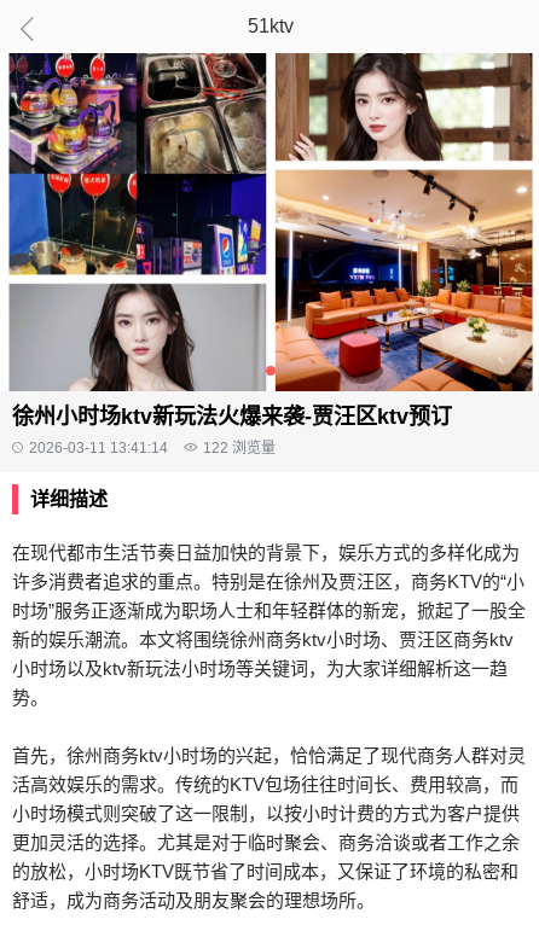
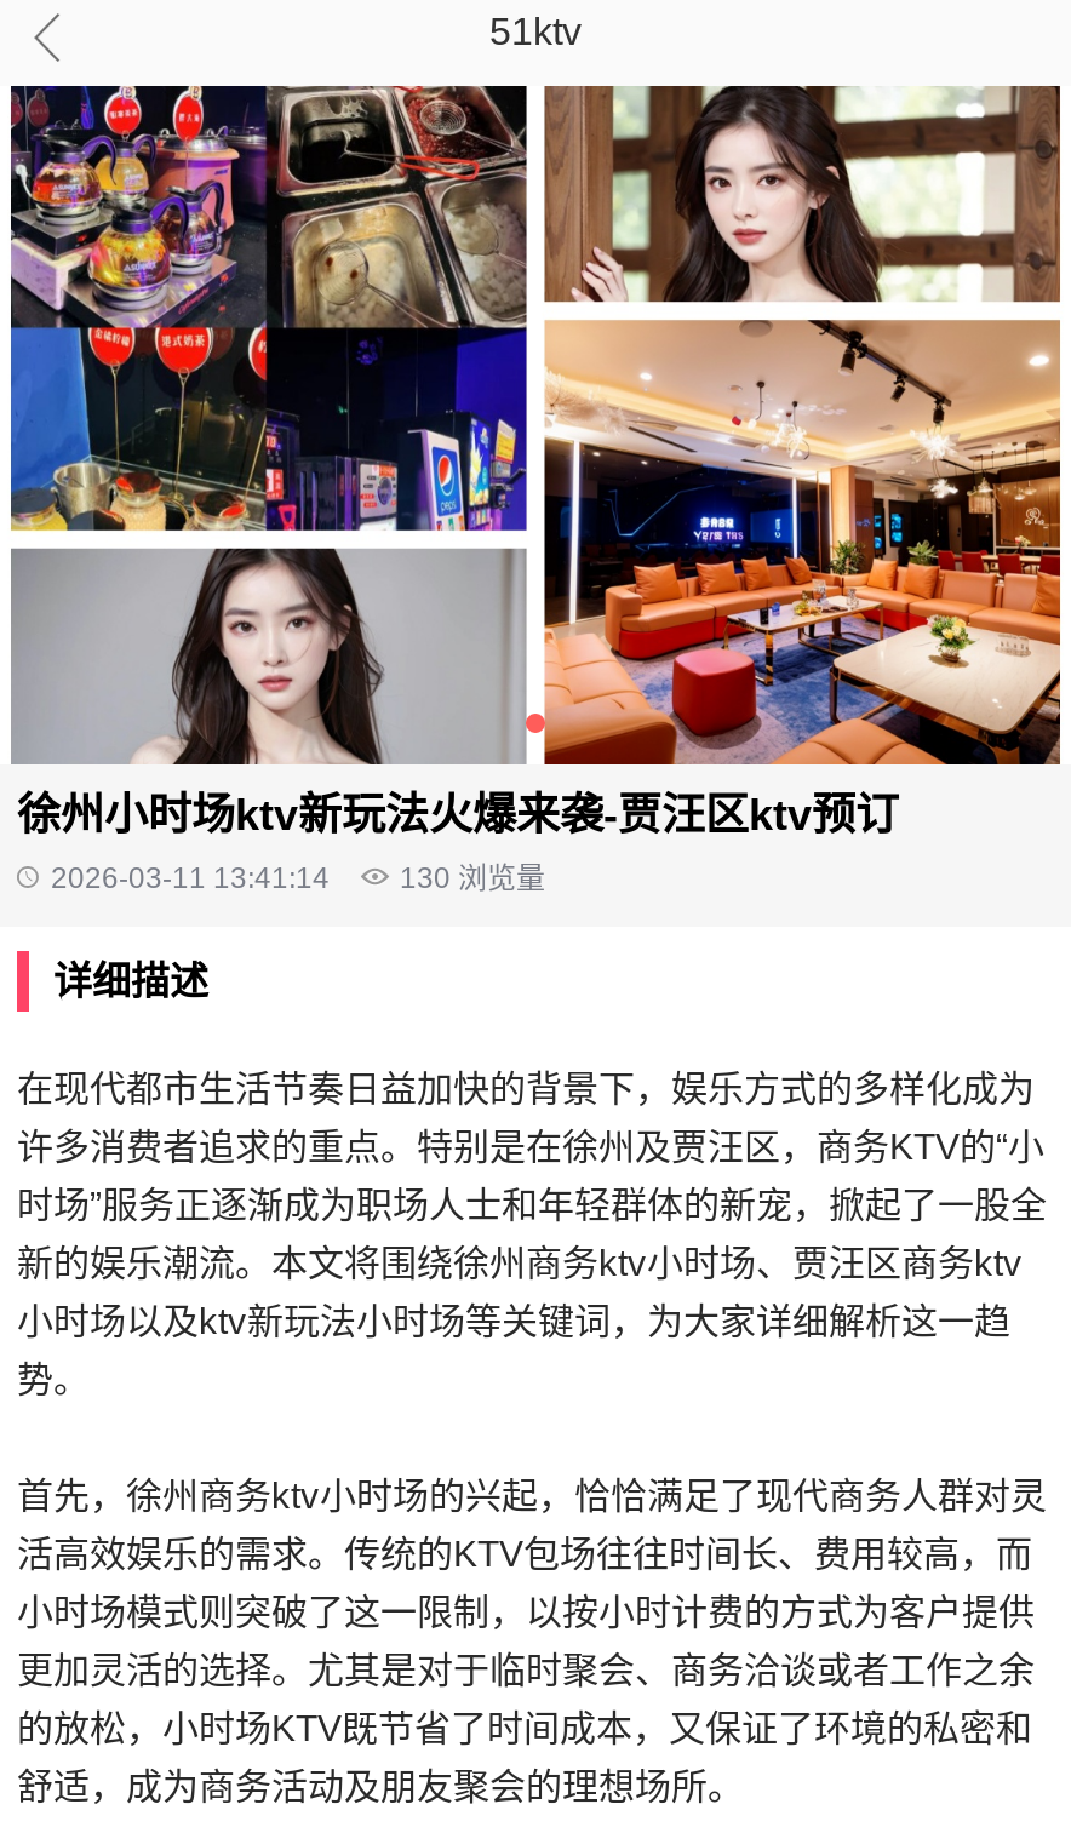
[203,440,276,456] 122浏览量 -> [400,861,545,895] 130浏览量

